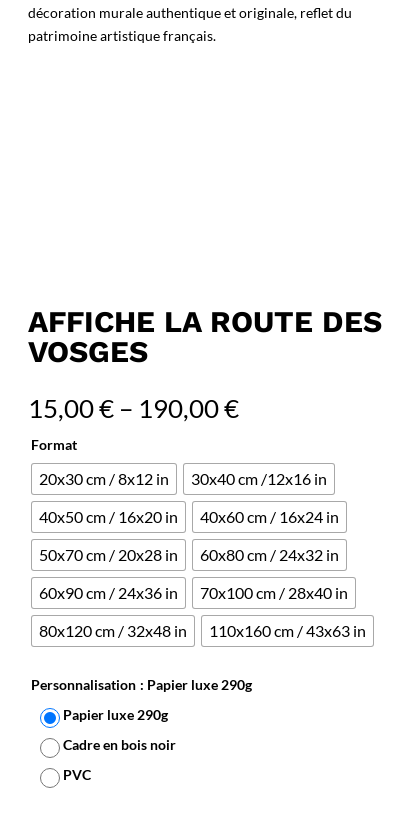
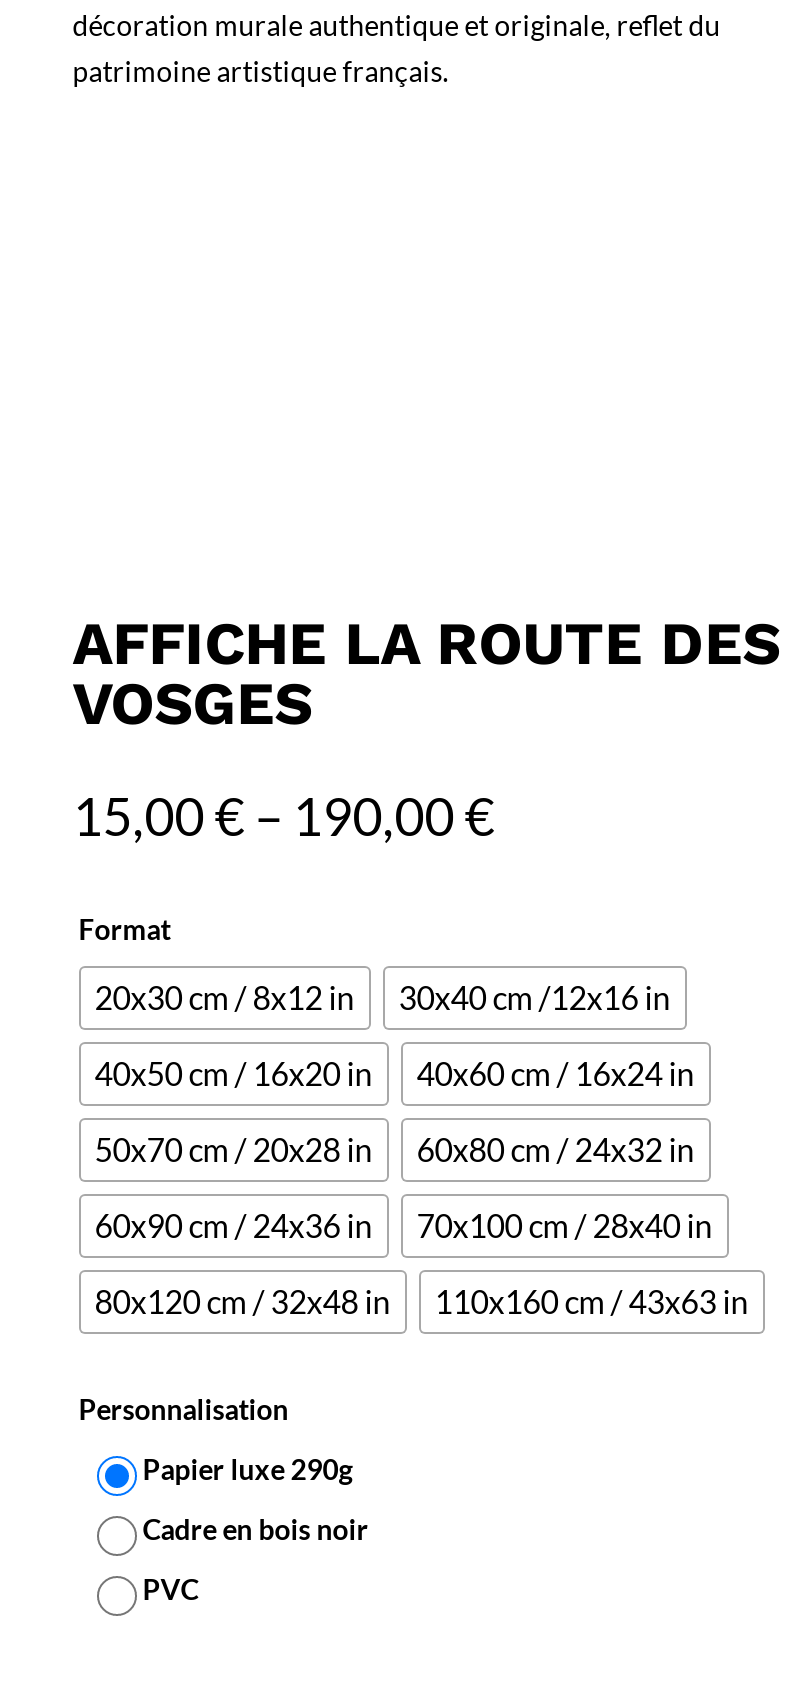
[31,676,252,693] Personnalisation : Papier luxe 290g -> [79,1392,289,1426] Personnalisation

